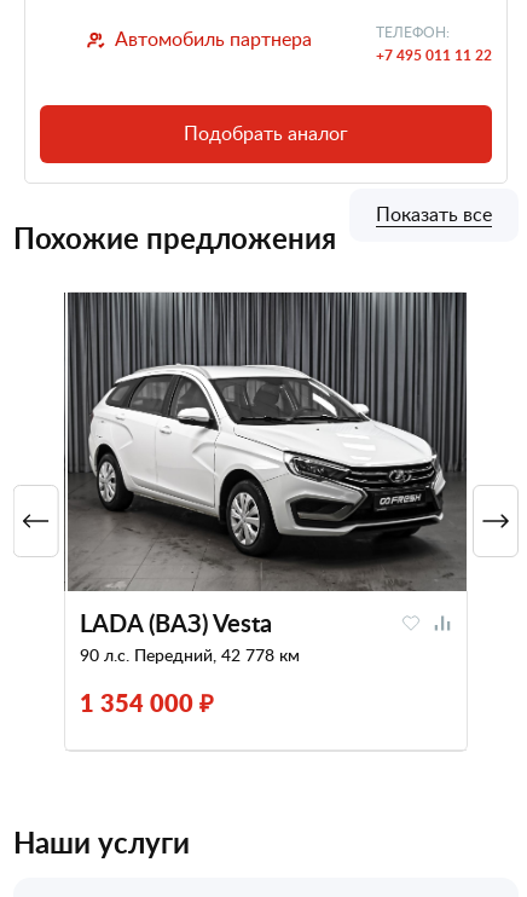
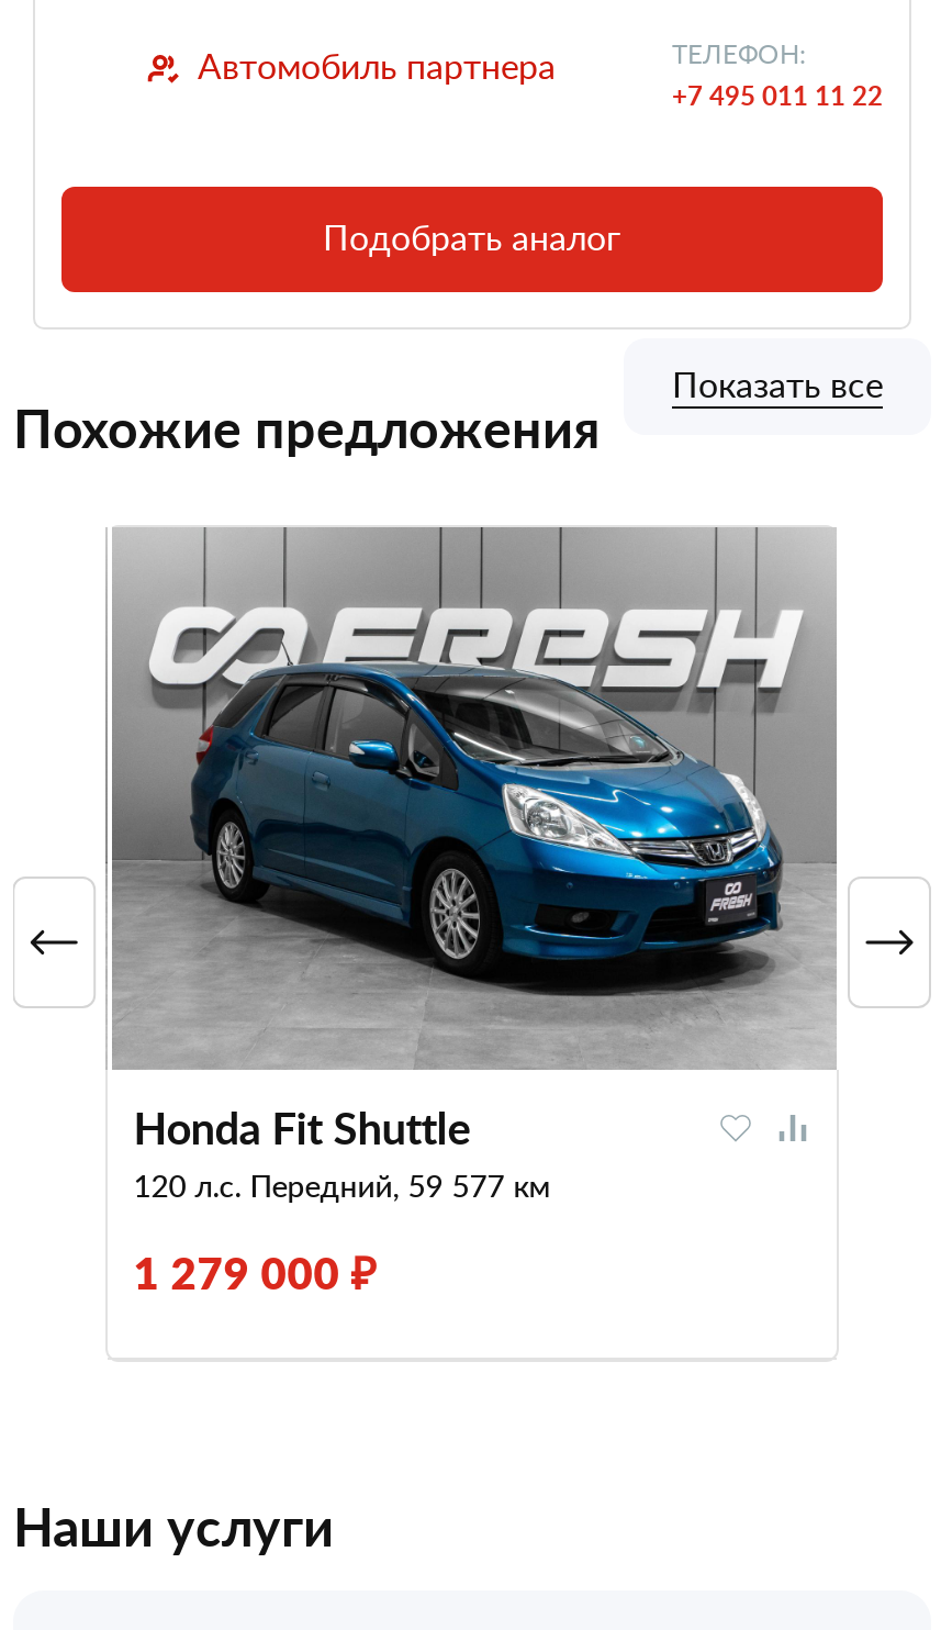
[64,291,467,666] [image] | LADA (ВАЗ) Vesta | 90 л.с. Передний, 42 778 км -> [108,529,834,1206] [image] | Honda Fit Shuttle | 120 л.с. Передний, 59 577 км
[80,688,214,717] 1 354 000 ₽ -> [134,1246,377,1298] 1 279 000 ₽

